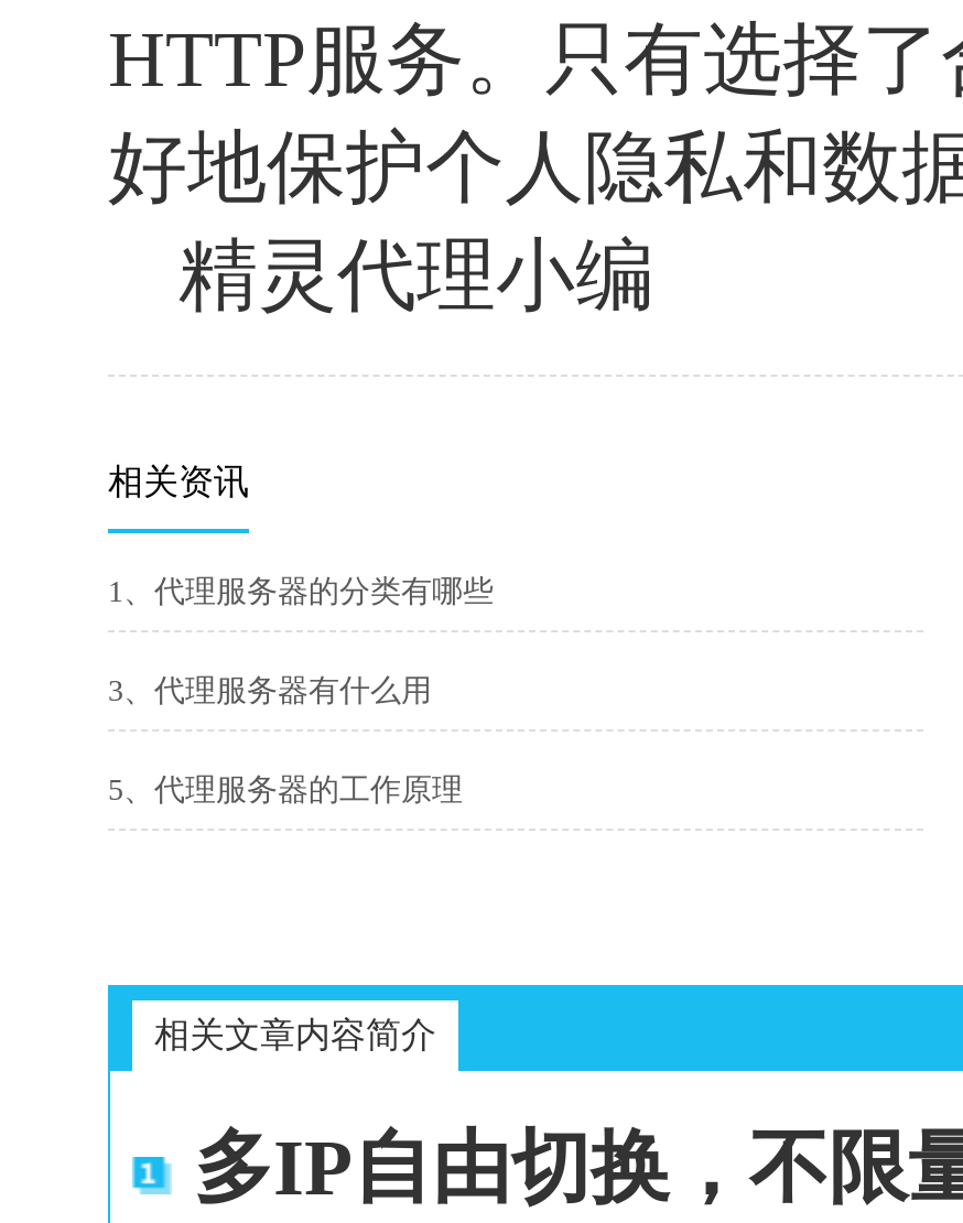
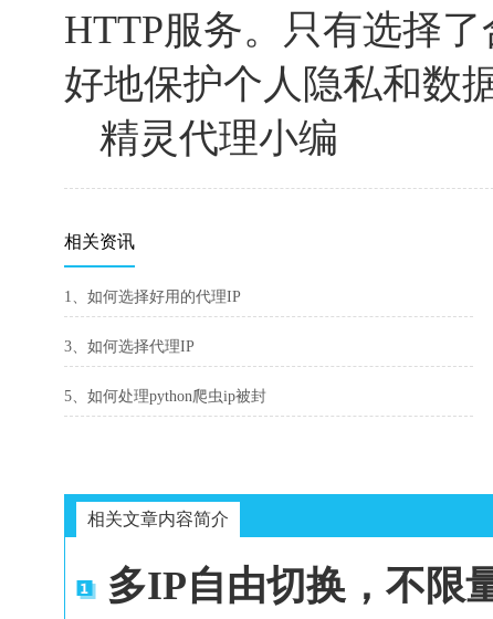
[108,575,494,608] 1、代理服务器的分类有哪些 -> [64,288,241,305] 1、如何选择好用的代理IP
[108,674,432,707] 3、代理服务器有什么用 -> [64,338,195,355] 3、如何选择代理IP
[108,773,463,807] 5、代理服务器的工作原理 -> [64,388,266,405] 5、如何处理python爬虫ip被封

